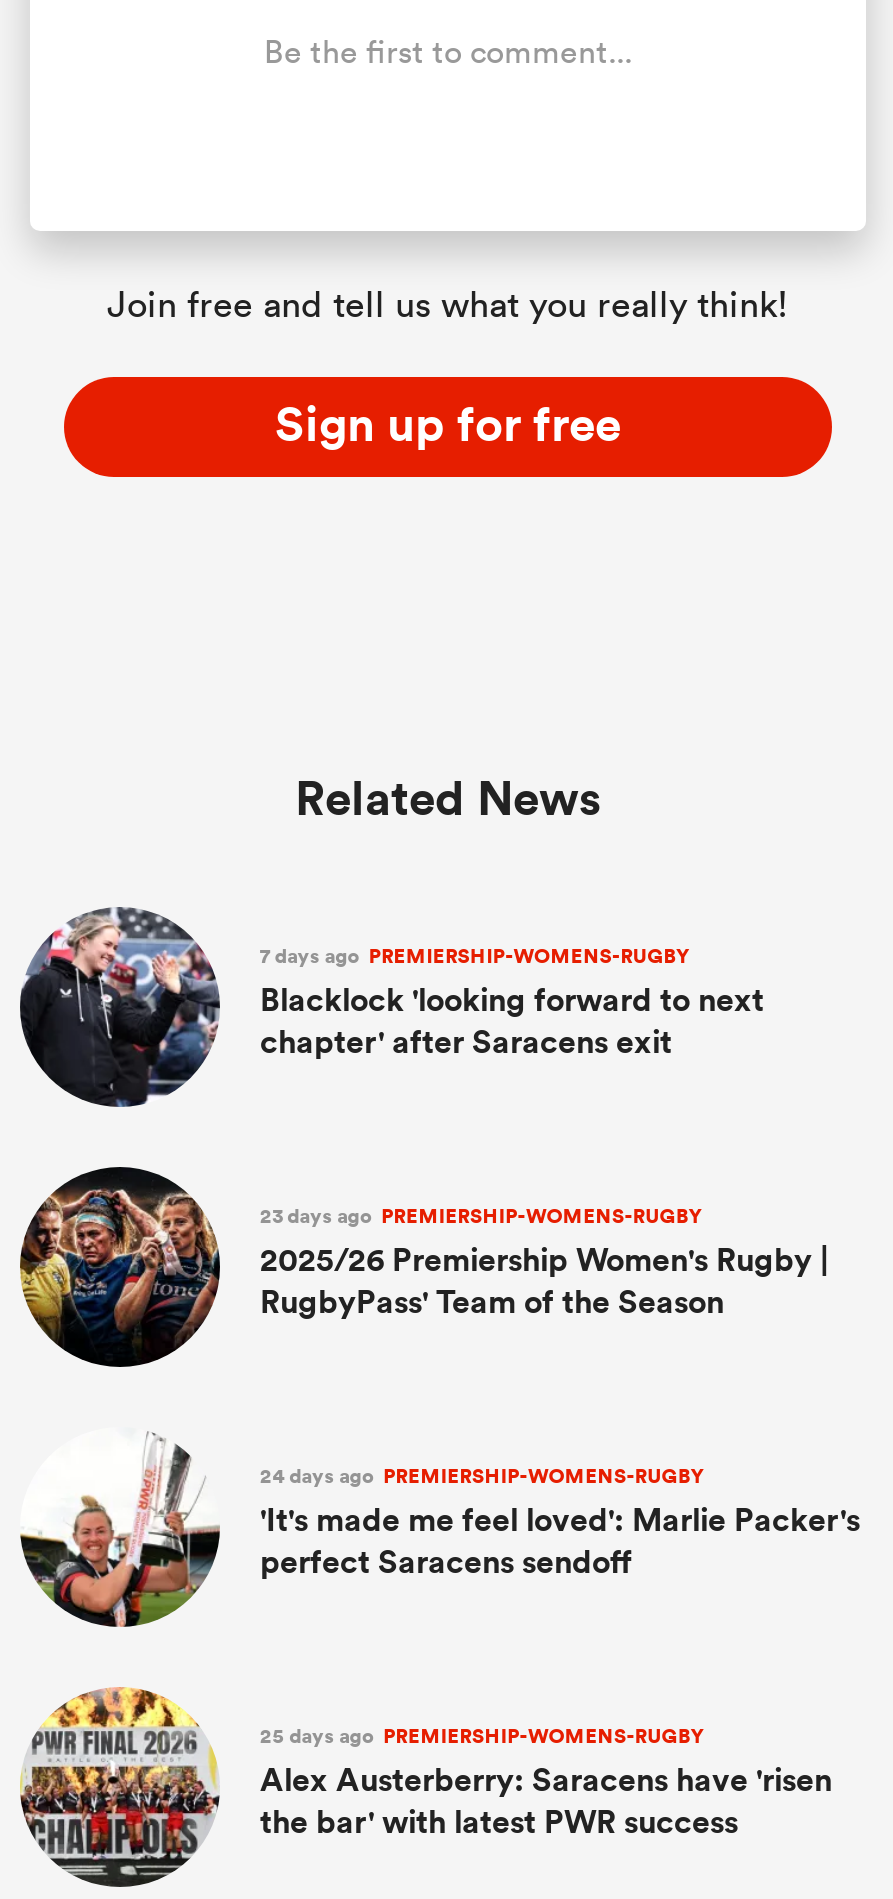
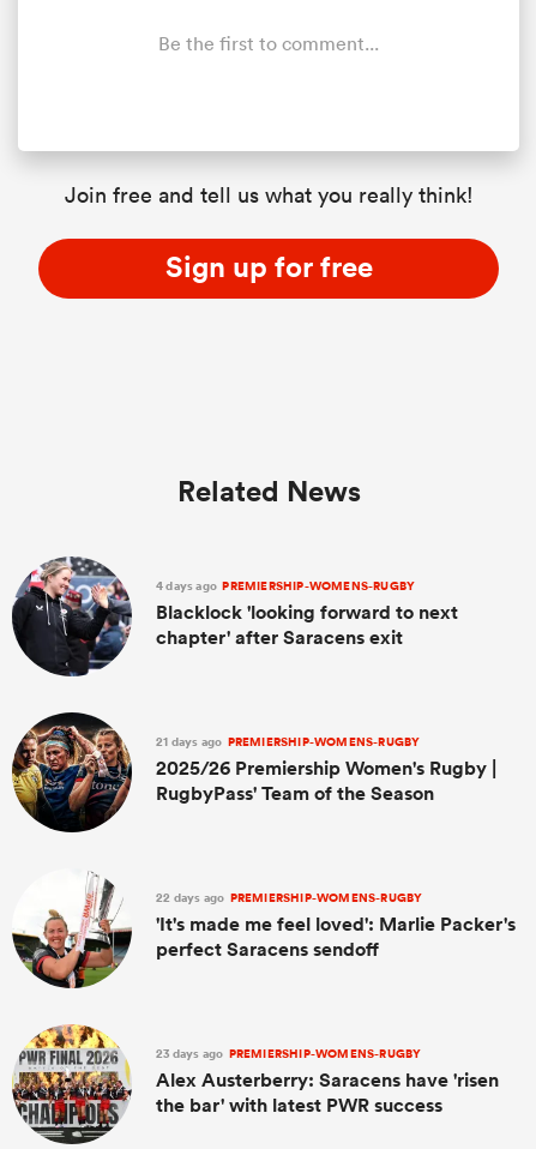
[260,940,690,970] 7 days ago PREMIERSHIP-WOMENS-RUGBY -> [156,576,415,594] 4 days ago PREMIERSHIP-WOMENS-RUGBY
none -> [156,732,420,750] 21 days ago PREMIERSHIP-WOMENS-RUGBY
moved [260,1200,703,1230] -> [156,1044,421,1062]: 23 days ago PREMIERSHIP-WOMENS-RUGBY
[260,1460,705,1490] 24 days ago PREMIERSHIP-WOMENS-RUGBY -> [156,888,423,906] 22 days ago PREMIERSHIP-WOMENS-RUGBY
[260,1720,705,1750] 25 days ago PREMIERSHIP-WOMENS-RUGBY -> none

